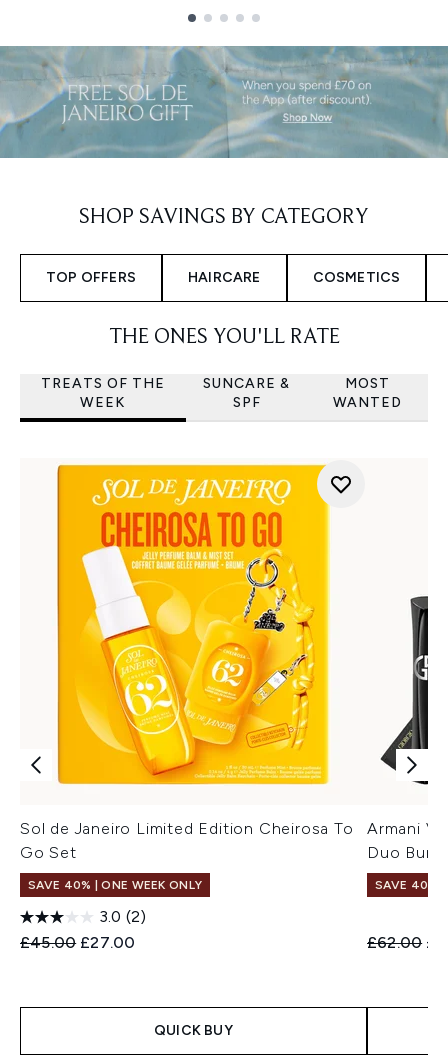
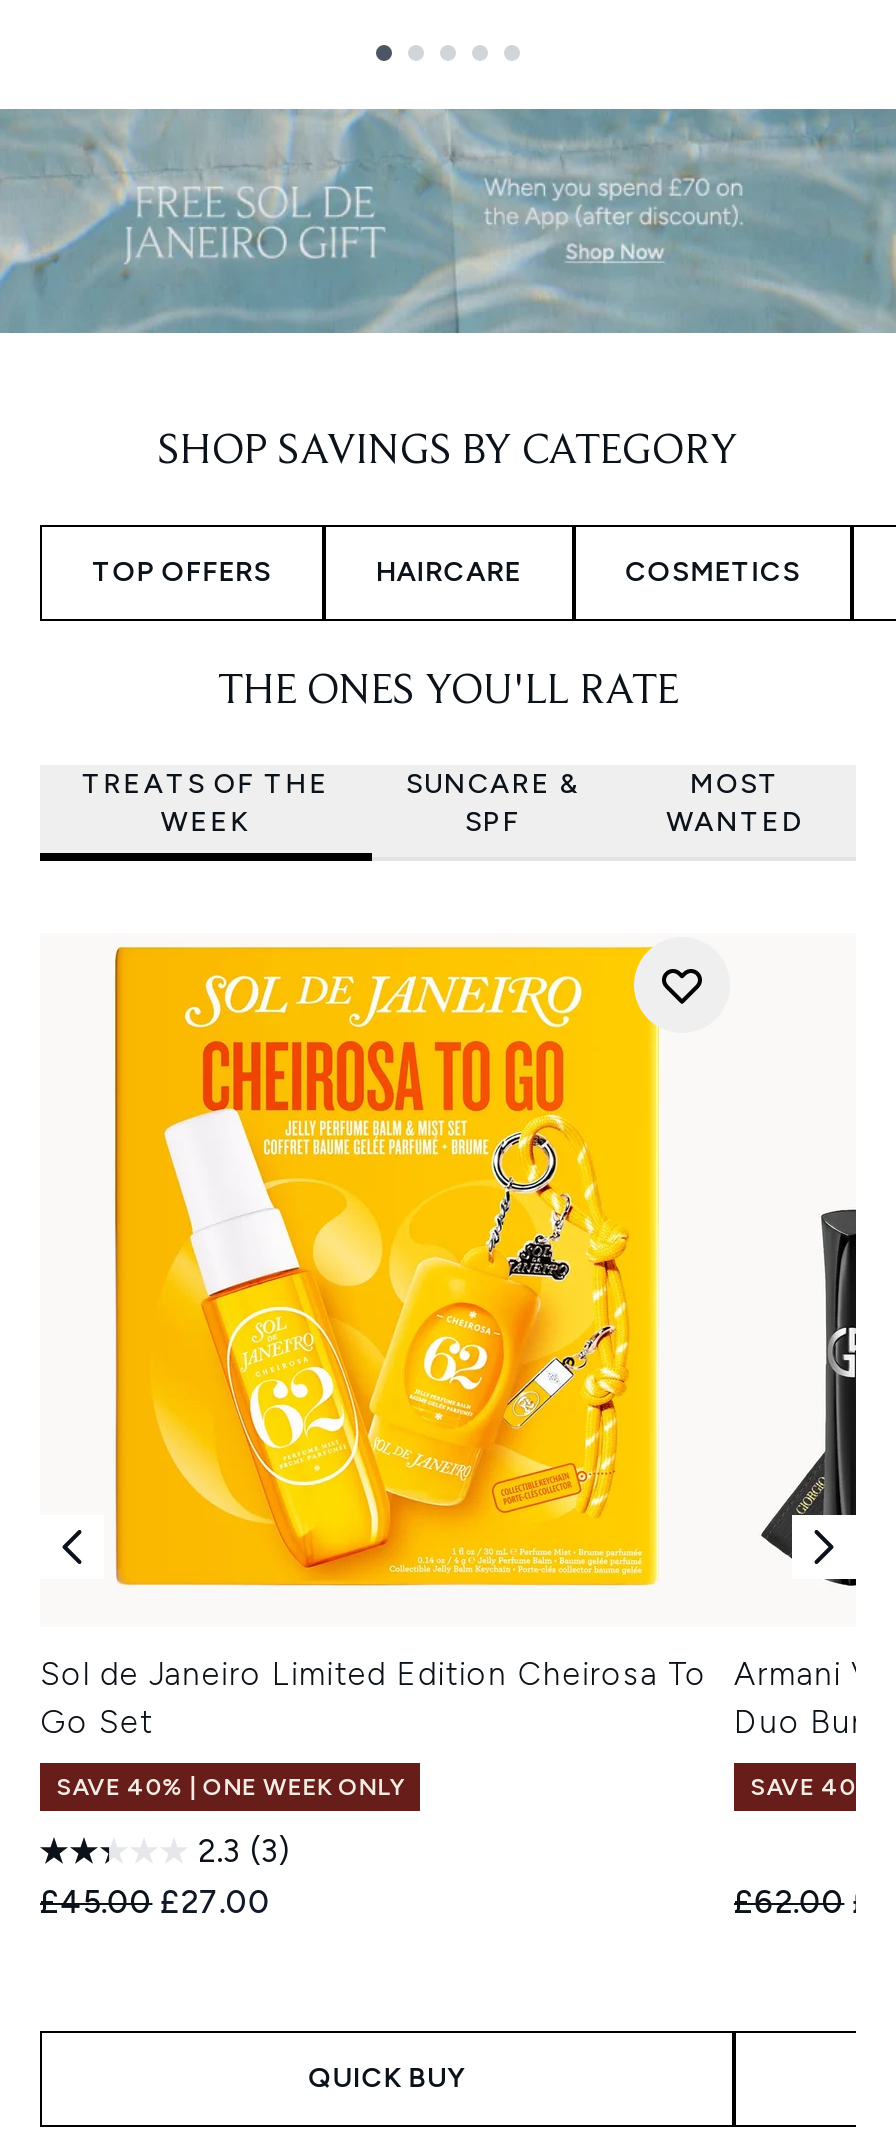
[99,907,146,926] 3.0 (2) -> [198,1831,290,1869] 2.3 (3)

